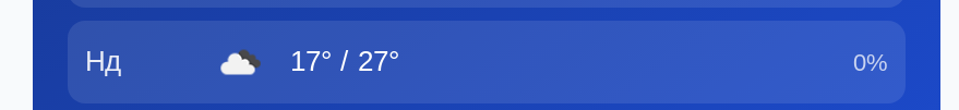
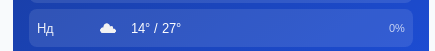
[290,45,399,78] 17° / 27° -> [131,21,181,36] 14° / 27°

